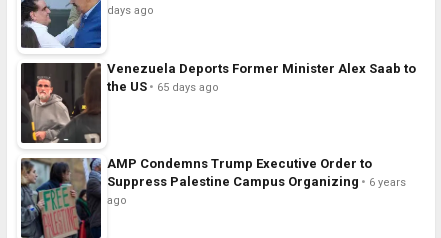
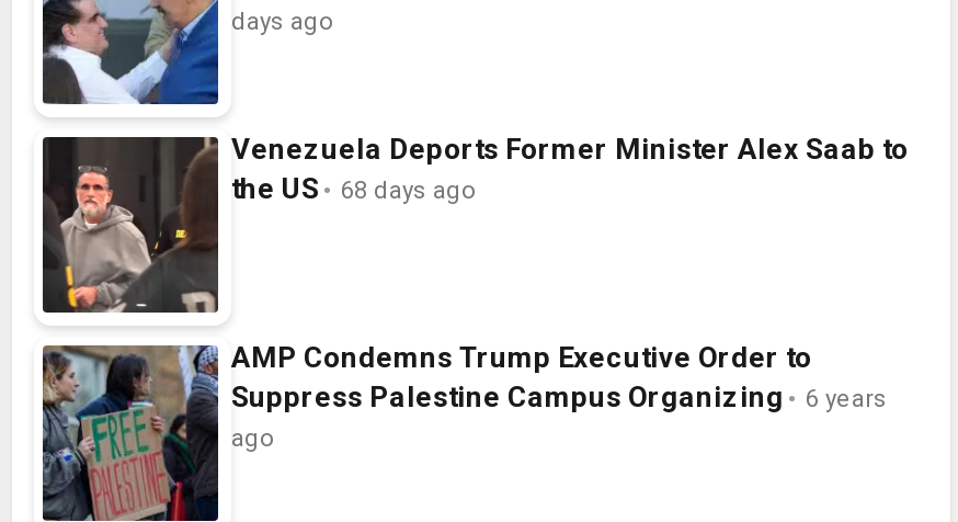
[107,79,219,94] the US 65 days ago -> [231,173,477,206] the US 68 days ago

